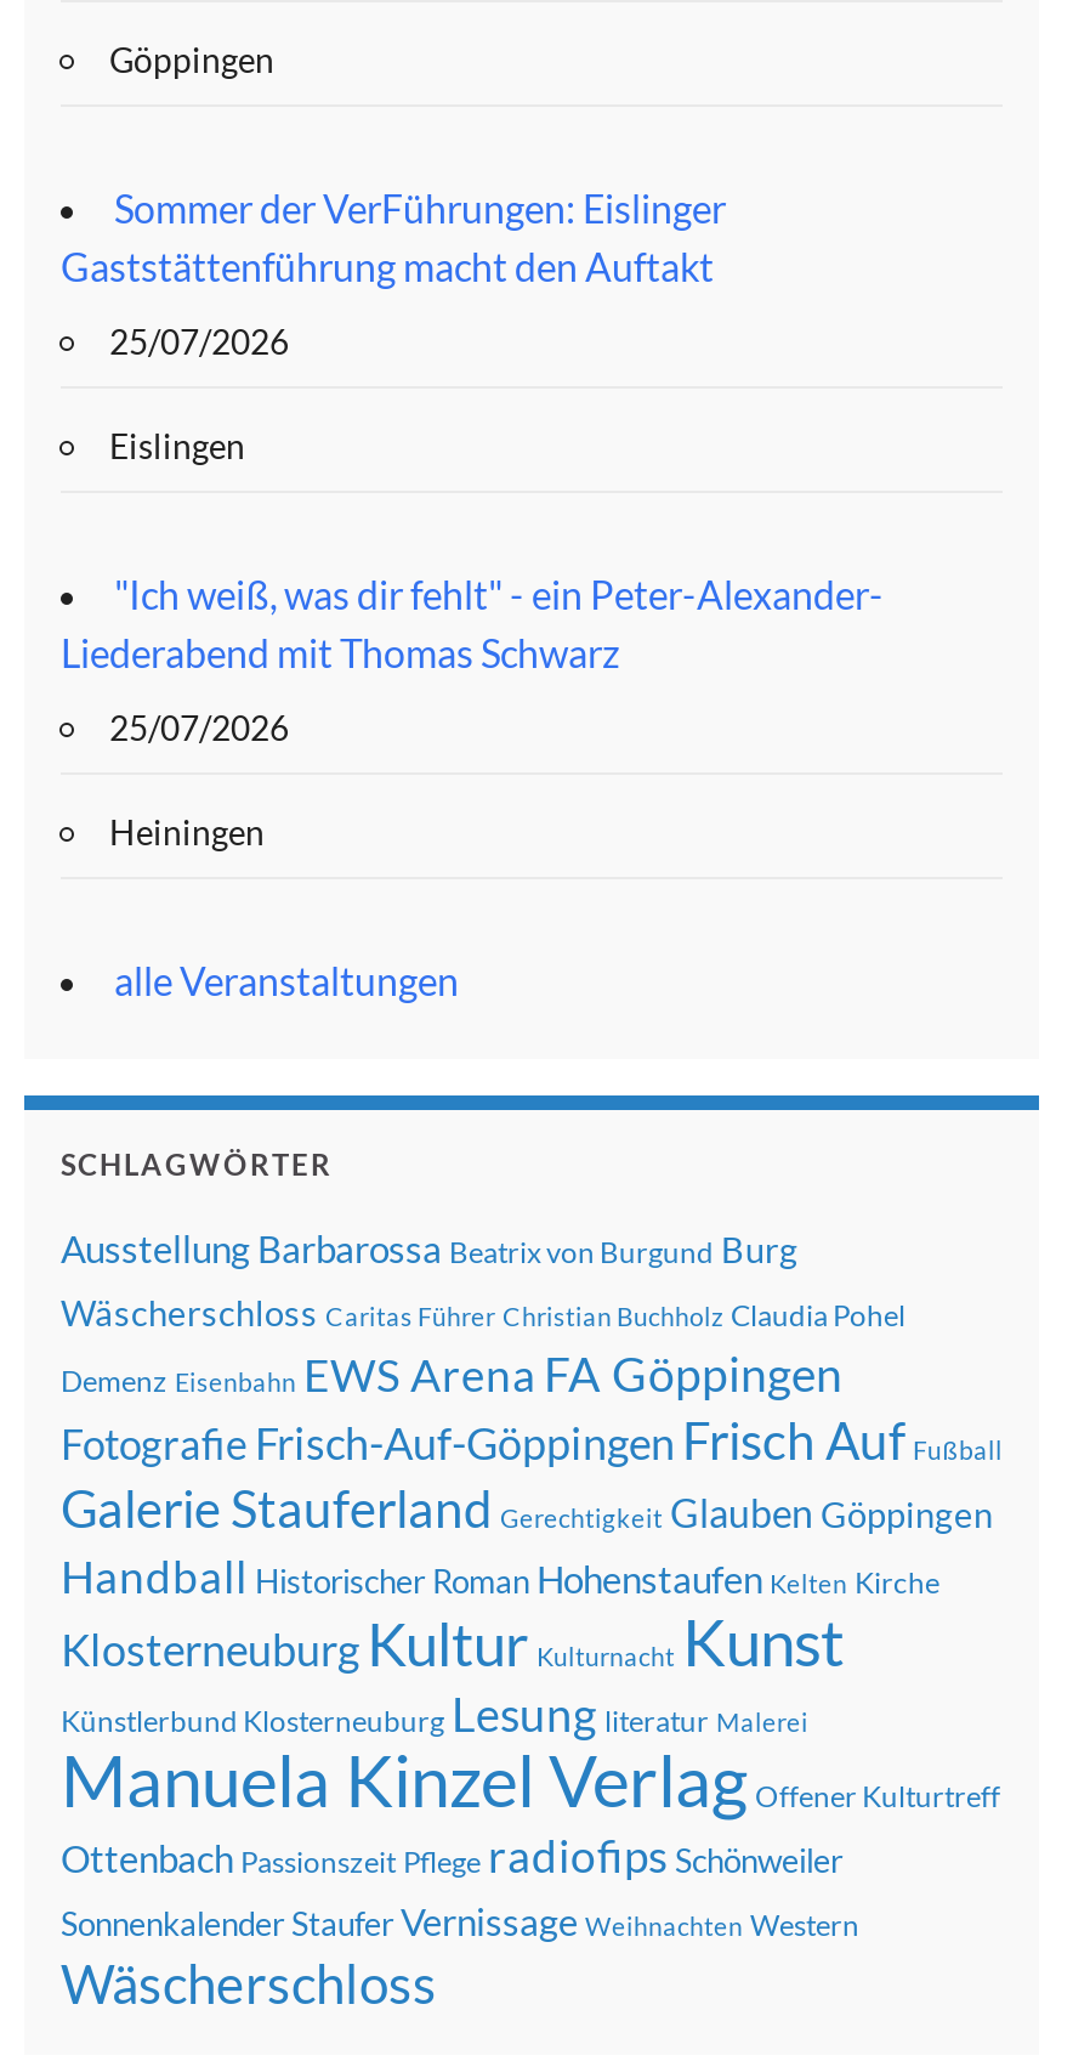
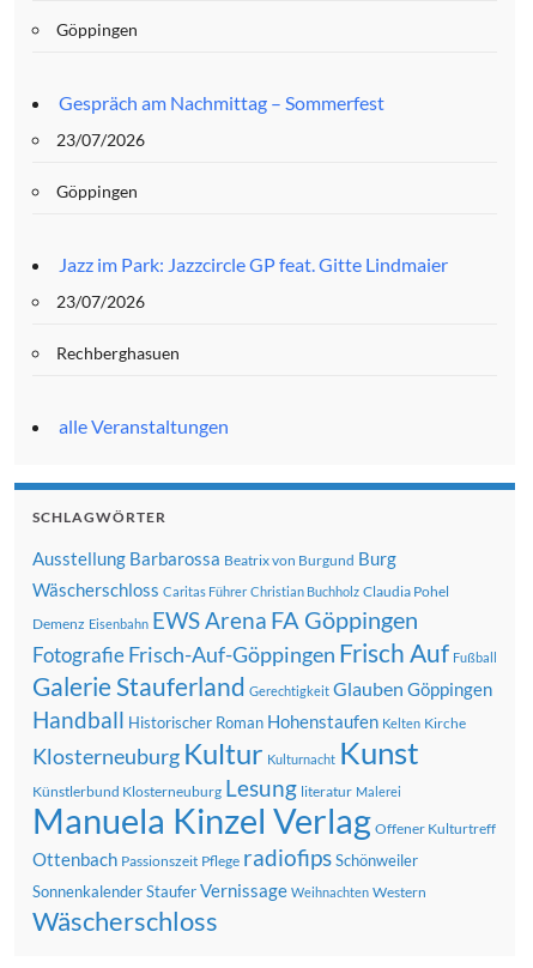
[61,185,726,289] Sommer der VerFührungen: Eislinger | Gaststättenführung macht den Auftakt -> [59,91,384,114] Gespräch am Nachmittag – Sommerfest
[109,321,289,362] 25/07/2026 -> [56,130,145,150] 23/07/2026
[109,425,245,467] Eislingen -> [56,181,138,201] Göppingen
[61,571,884,676] "Ich weiß, was dir fehlt" - ein Peter-Alexander- | Liederabend mit Thomas Schwarz -> [59,253,448,276] Jazz im Park: Jazzcircle GP feat. Gitte Lindmaier
[109,707,289,748] 25/07/2026 -> [56,291,145,312] 23/07/2026
[109,812,265,853] Heiningen -> [56,343,180,363] Rechberghasuen

